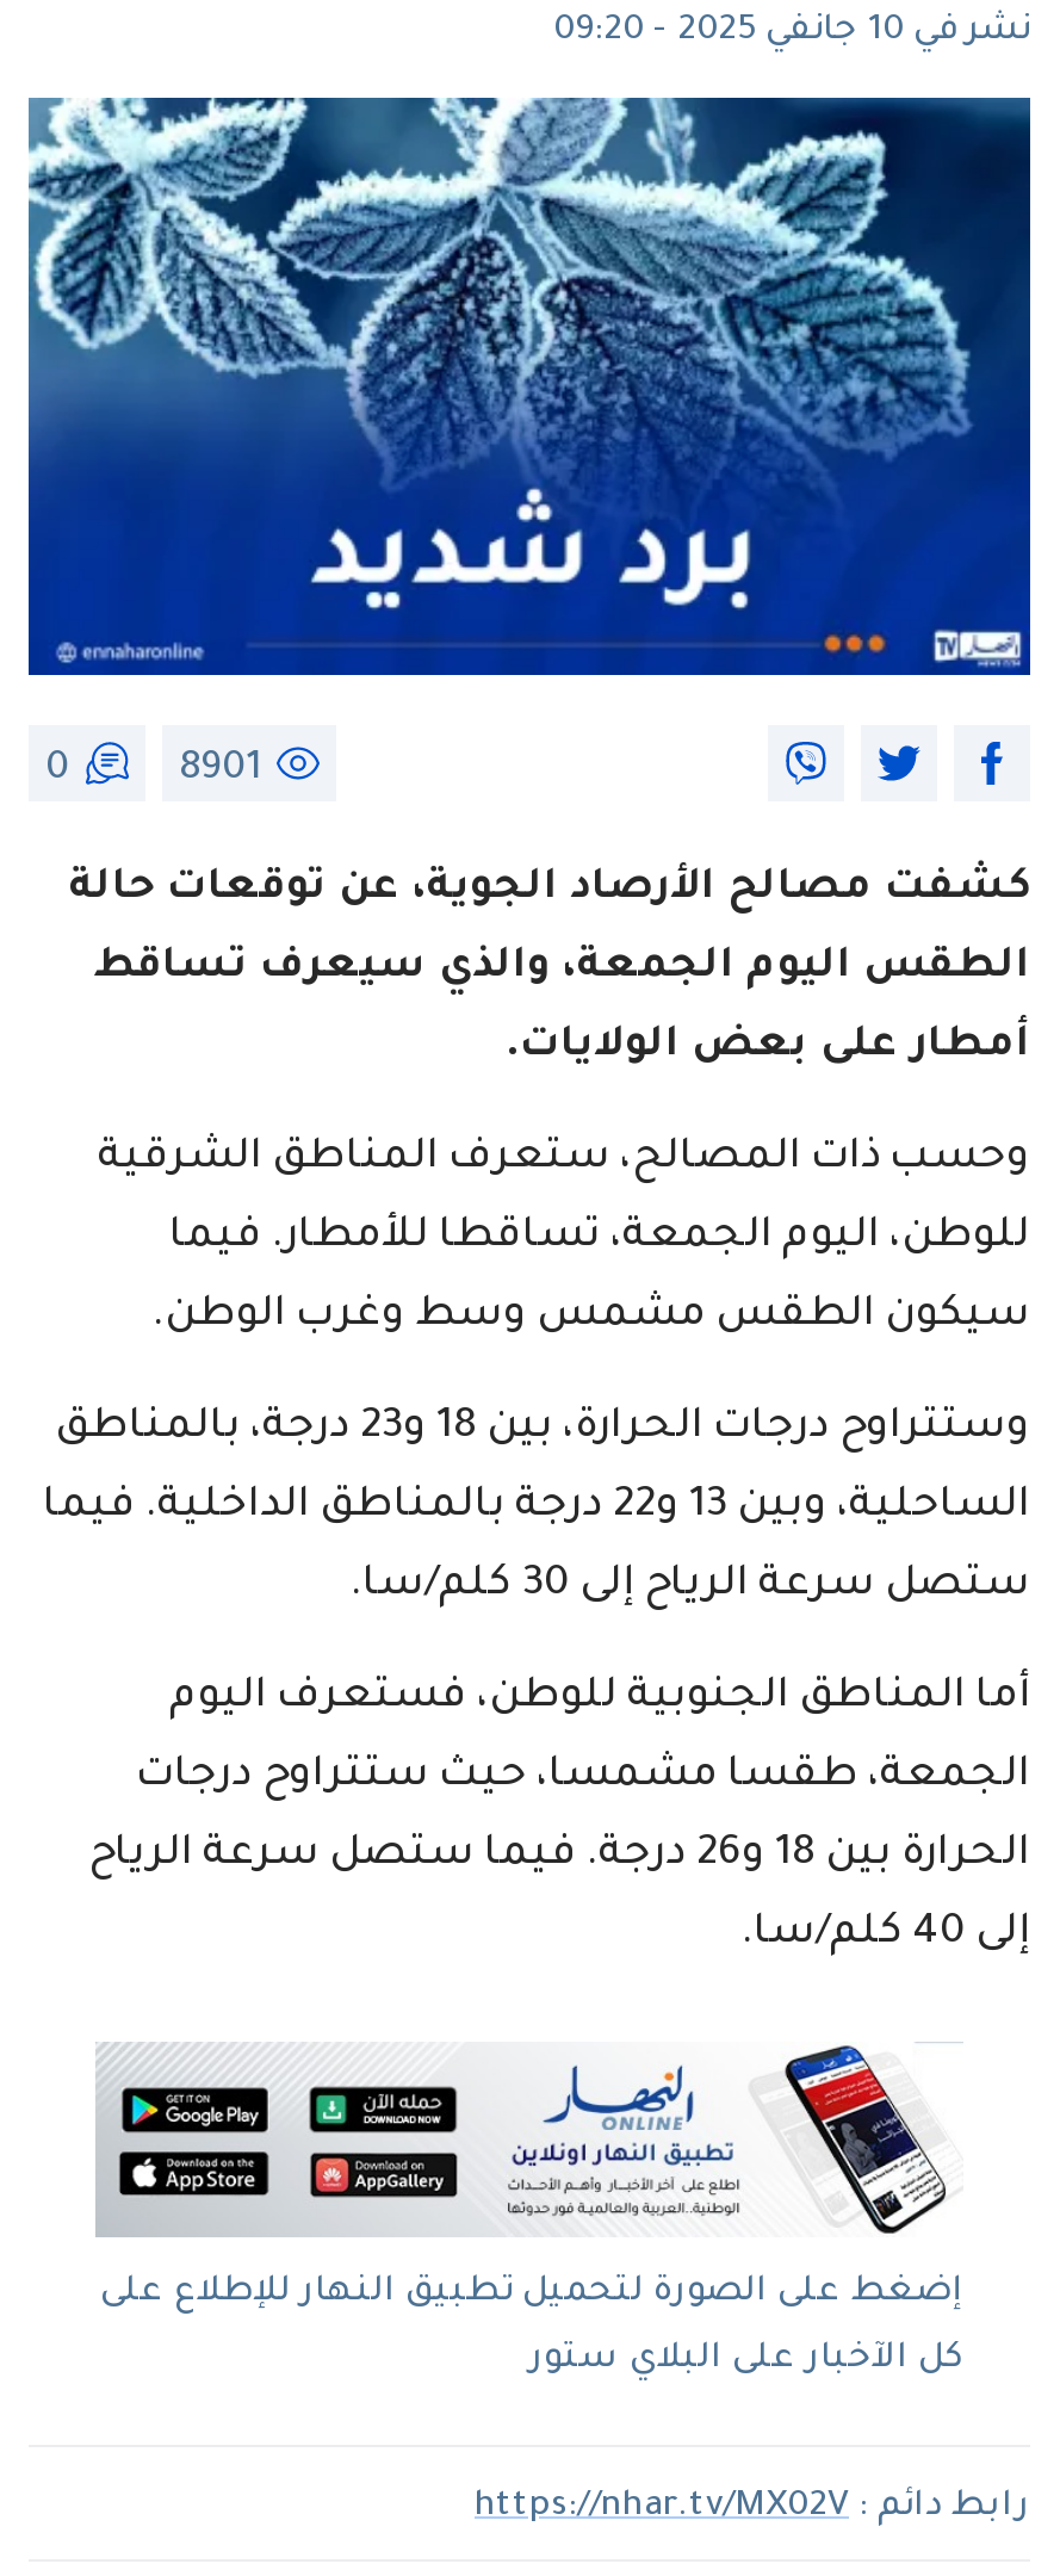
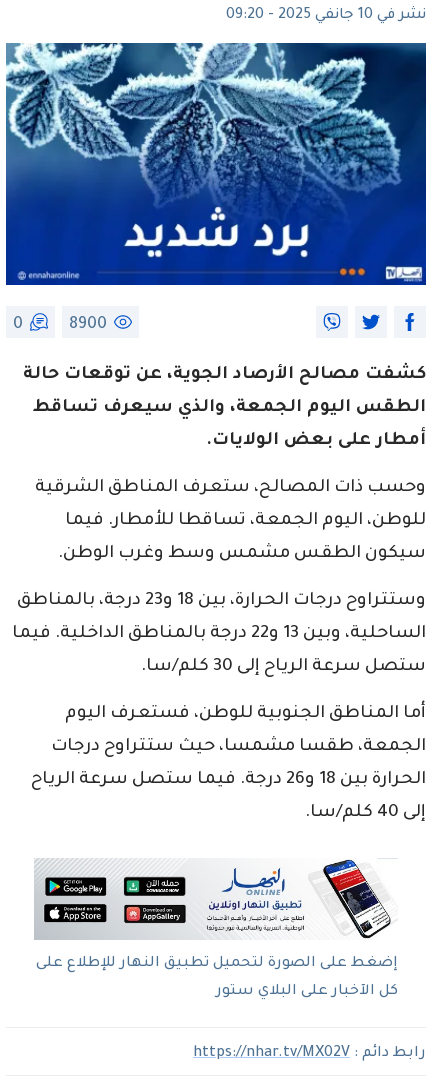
[179,748,260,791] 8901 -> [69,315,107,333] 8900

